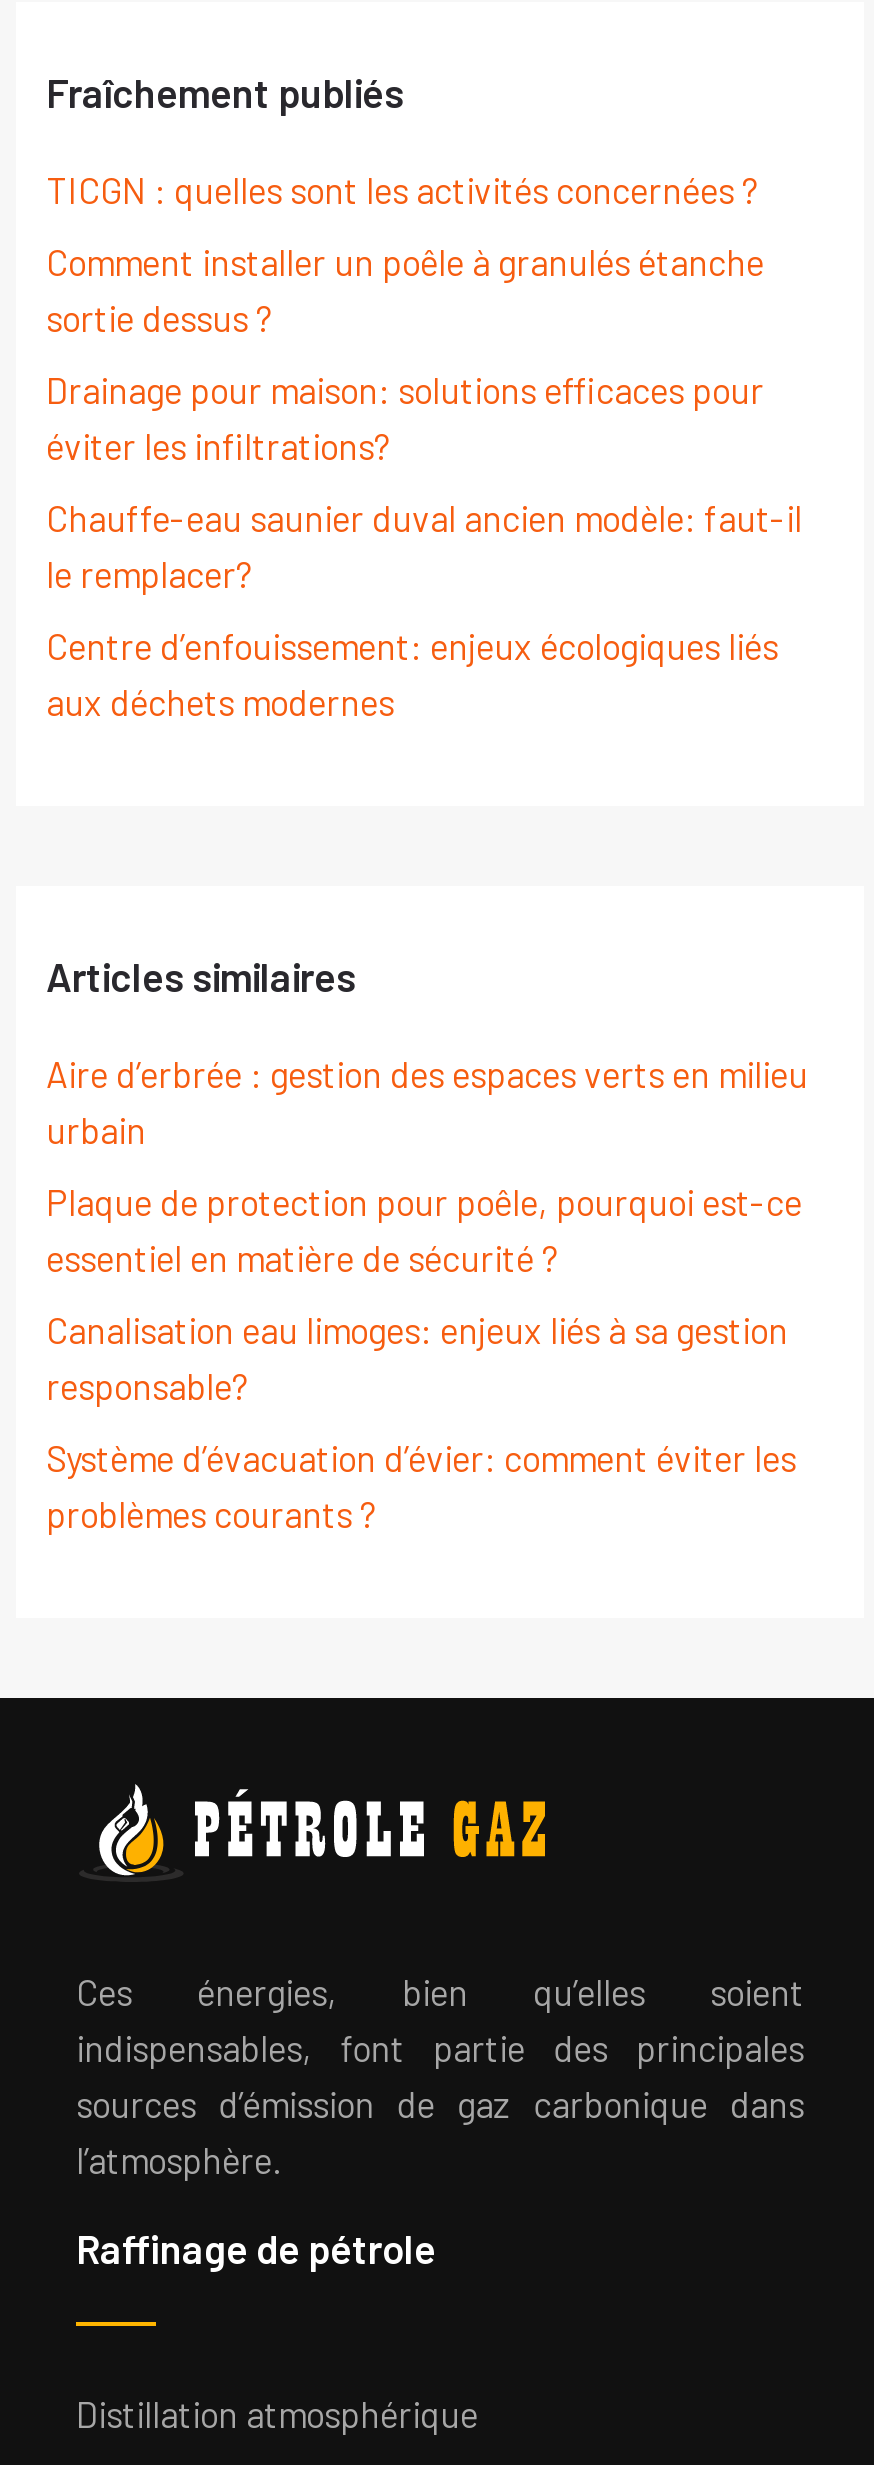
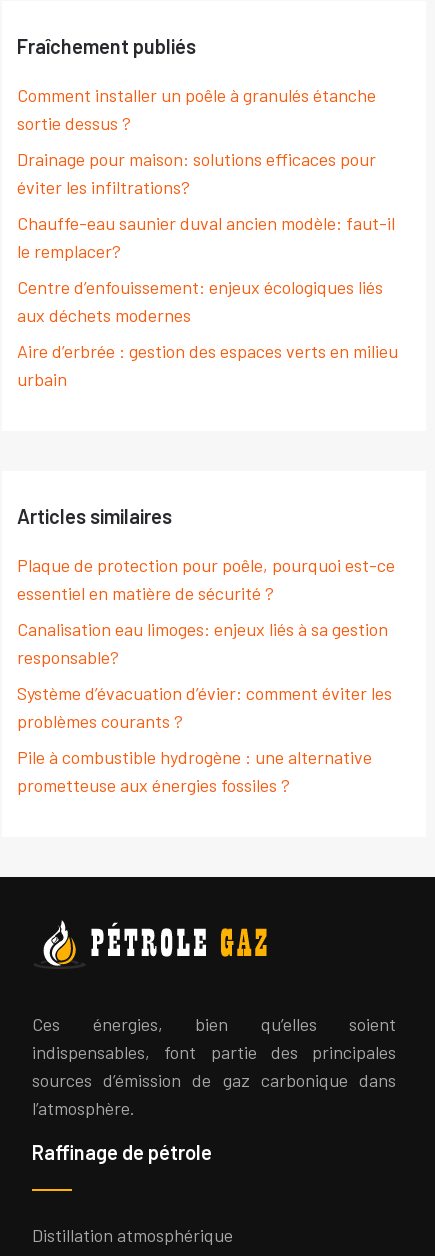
[46,168,760,212] TICGN : quelles sont les activités concernées ? -> none
moved [46,240,802,724] -> [17,84,395,326]: Comment installer un poêle à granulés étanche | sortie dessus ? | Drainage pour maison: solutions efficaces pour | éviter les infiltrations? | Chauffe-eau saunier duval ancien modèle: faut-il | le remplacer? | Centre d’enfouissement: enjeux écologiques liés | aux déchets modernes
moved [46,952,356,1000] -> [17,504,172,528]: Articles similaires
moved [46,1052,808,1152] -> [17,340,398,390]: Aire d’erbrée : gestion des espaces verts en milieu | urbain
moved [46,1180,802,1536] -> [17,554,395,732]: Plaque de protection pour poêle, pourquoi est-ce | essentiel en matière de sécurité ? | Canalisation eau limoges: enjeux liés à sa gestion | responsable? | Système d’évacuation d’évier: comment éviter les | problèmes courants ?
none -> [17,746,372,796] Pile à combustible hydrogène : une alternative | prometteuse aux énergies fossiles ?

